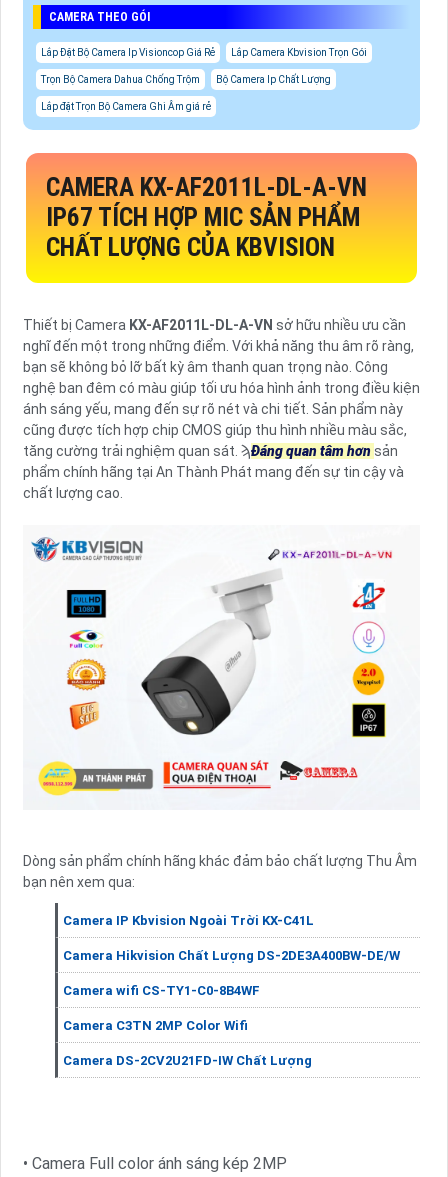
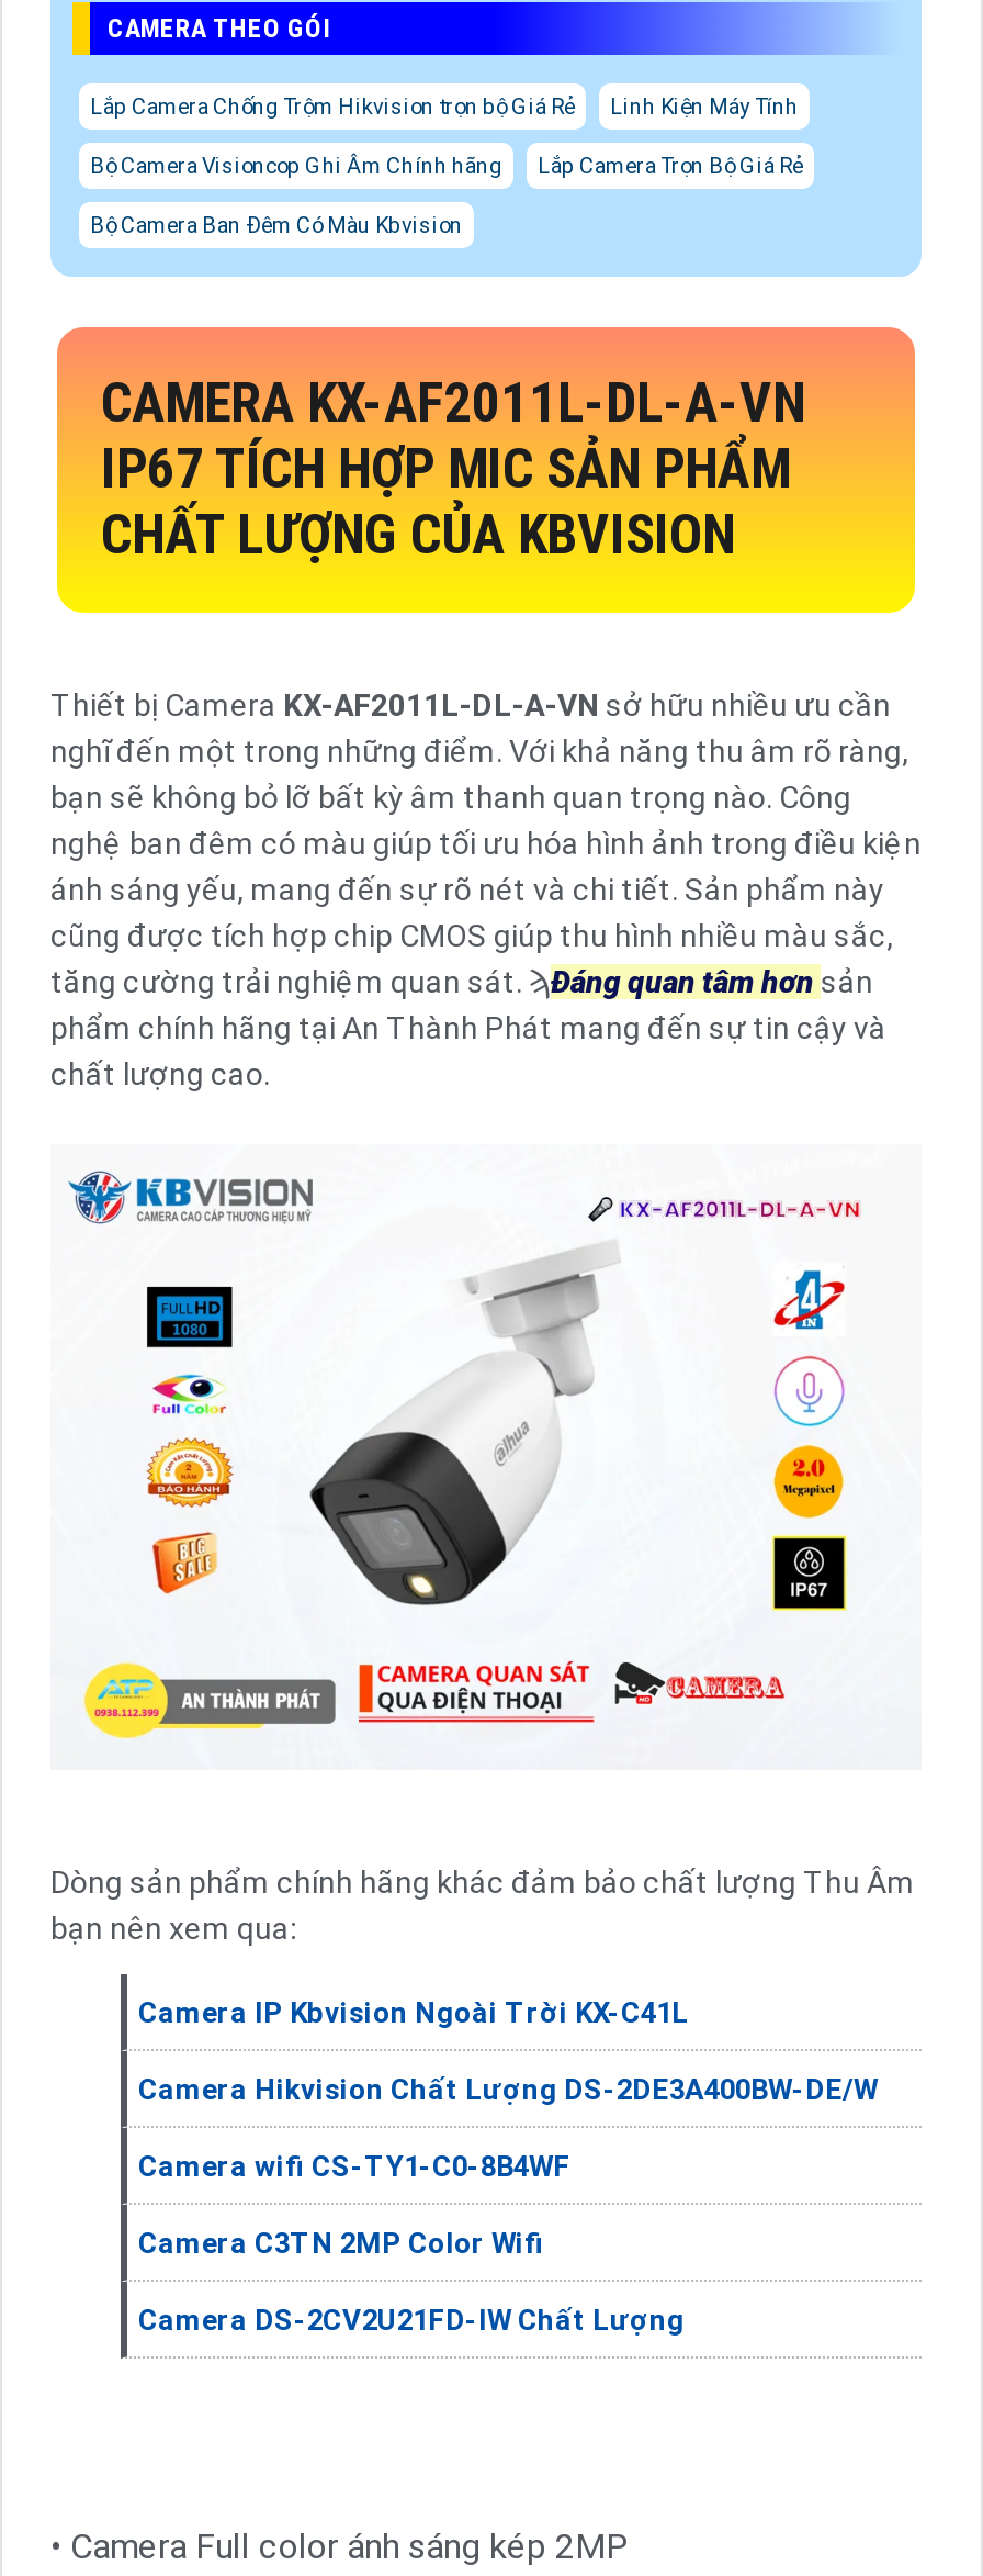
[41,47,367,58] Lắp Đặt Bộ Camera Ip Visioncop Giá Rẻ | Lắp Camera Kbvision Trọn Gói -> [90,94,799,118] Lắp Camera Chống Trộm Hikvision trọn bộ Giá Rẻ | Linh Kiện Máy Tính
[41,74,331,85] Trọn Bộ Camera Dahua Chống Trộm | Bộ Camera Ip Chất Lượng -> [90,153,803,177] Bộ Camera Visioncop Ghi Âm Chính hãng | Lắp Camera Trọn Bộ Giá Rẻ
[41,101,211,112] Lắp đặt Trọn Bộ Camera Ghi Âm giá rẻ -> [90,212,463,236] Bộ Camera Ban Đêm Có Màu Kbvision

